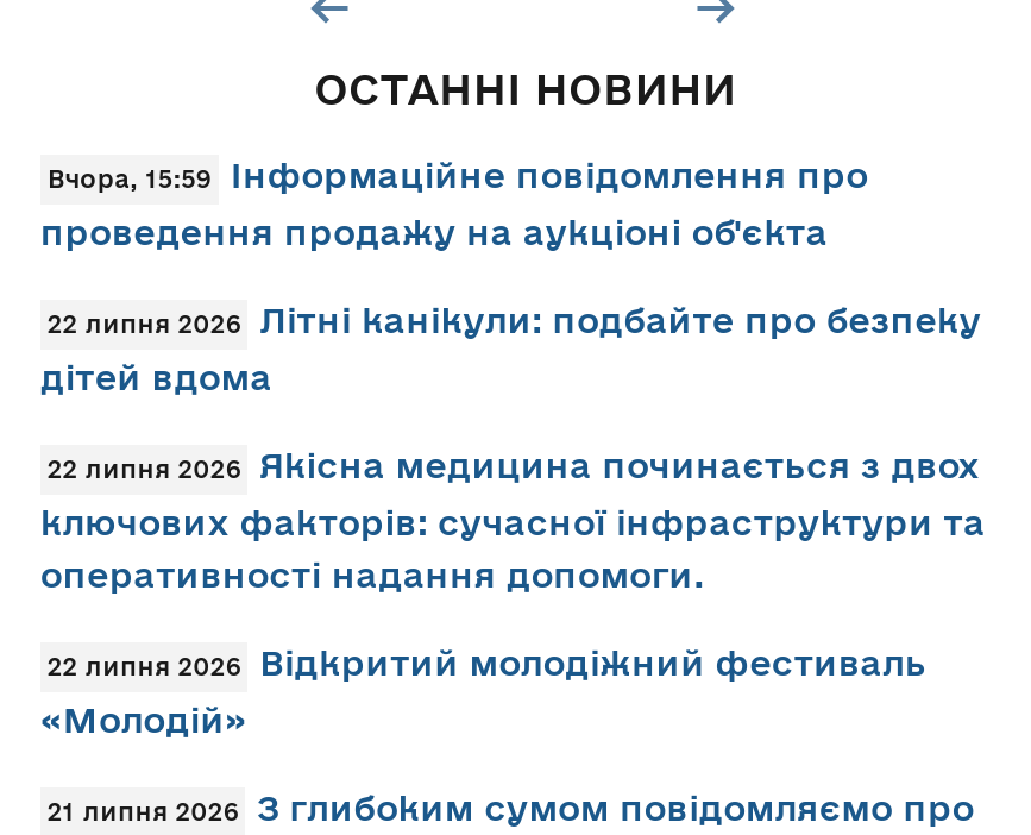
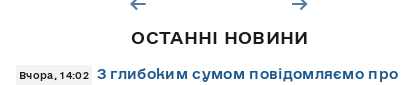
[40,154,986,825] Вчора, 15:59 | Інформаційне повідомлення про | проведення продажу на аукціоні об'єкта | 22 липня 2026 | Літні канікули: подбайте про безпеку | дітей вдома | 22 липня 2026 | Якісна медицина починається з двох | ключових факторів: сучасної інфраструктури та | оперативності надання допомоги. | 22 липня 2026 | Відкритий молодіжний фестиваль | «Молодій» | 21 липня 2026 -> [19,69,89,81] Вчора, 14:02

